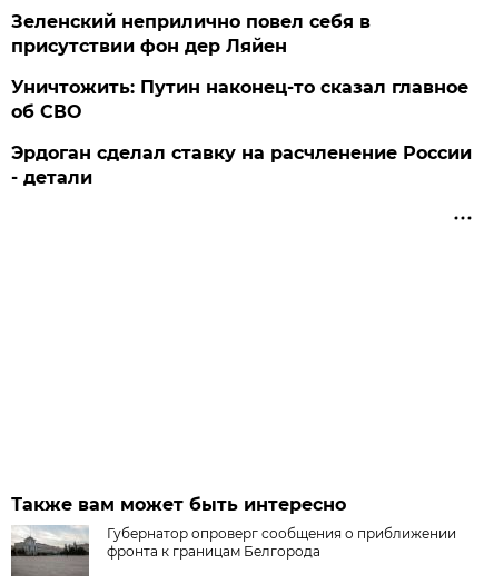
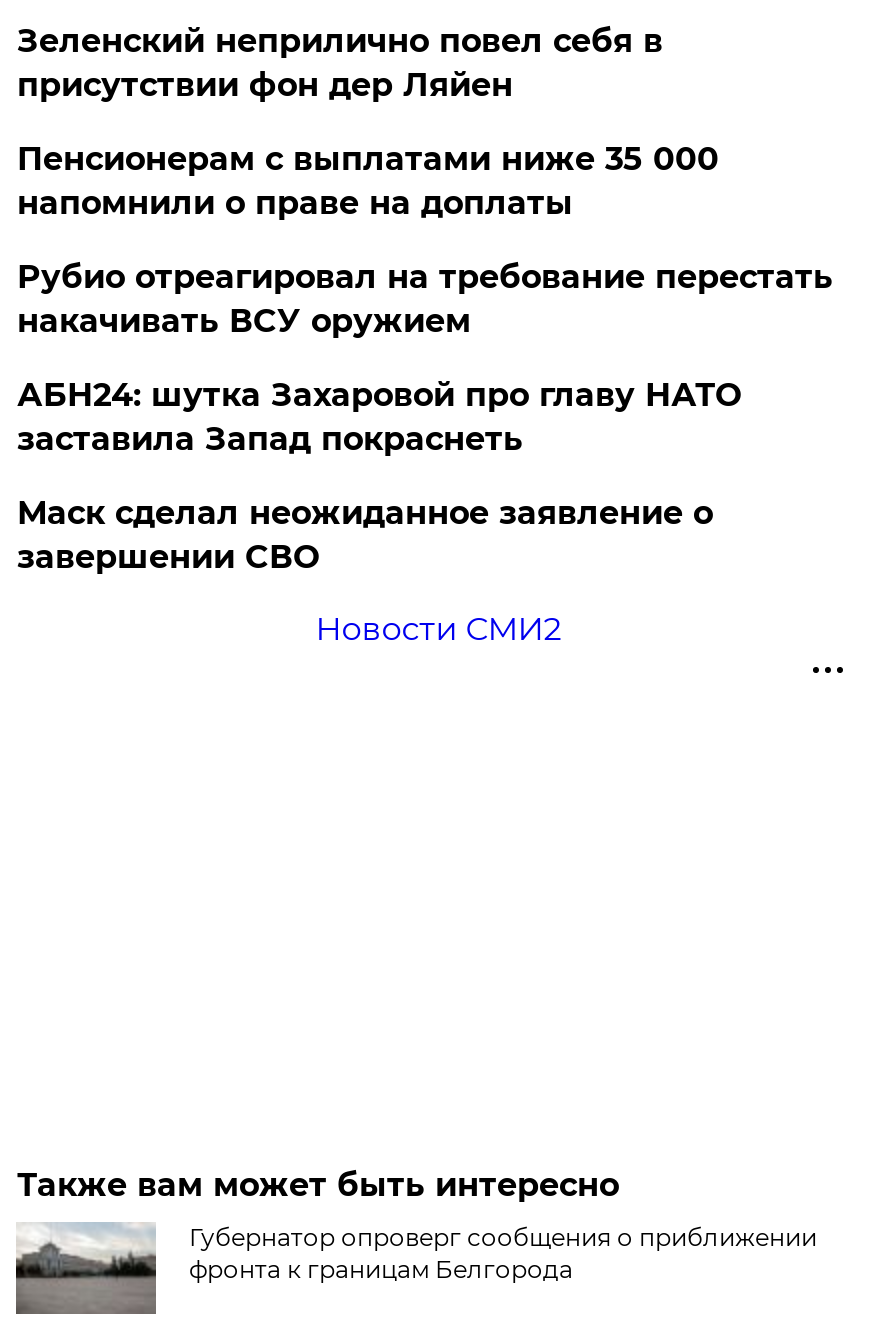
[12,77,472,188] Уничтожить: Путин наконец-то сказал главное | об СВО | Эрдоган сделал ставку на расчленение России | - детали -> [17,140,833,648] Пенсионерам с выплатами ниже 35 000 | напомнили о праве на доплаты | Рубио отреагировал на требование перестать | накачивать ВСУ оружием | АБН24: шутка Захаровой про главу НАТО | заставила Запад покраснеть | Маск сделал неожиданное заявление о | завершении СВО | Новости СМИ2

